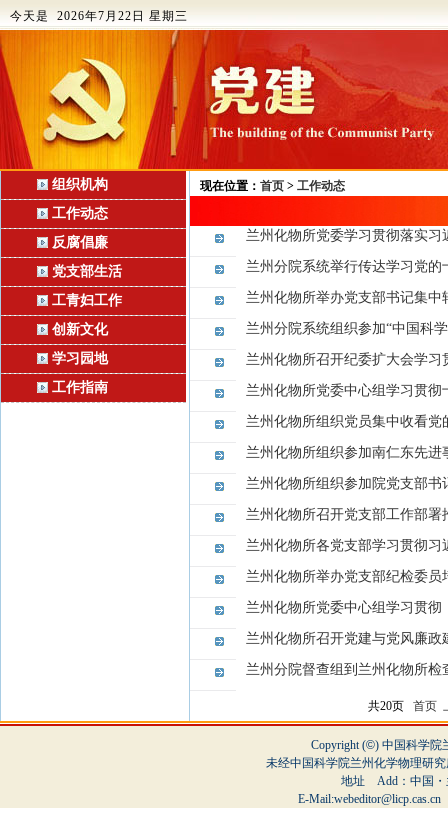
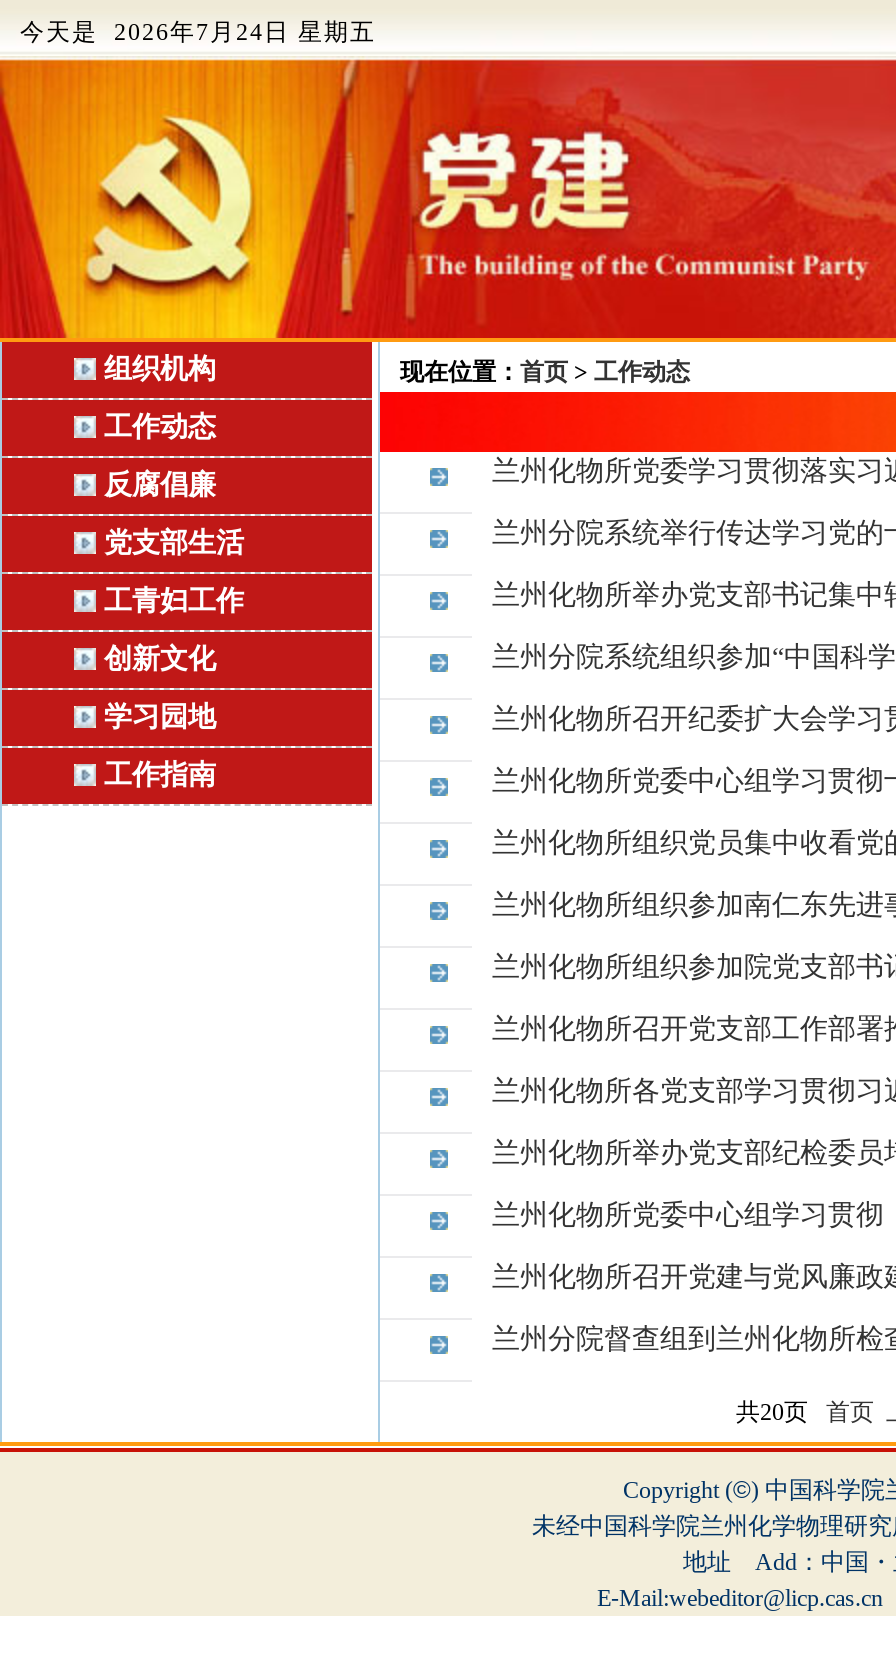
[10,9,188,23] 今天是 2026年7月22日 星期三 -> [20,18,376,46] 今天是 2026年7月24日 星期五

